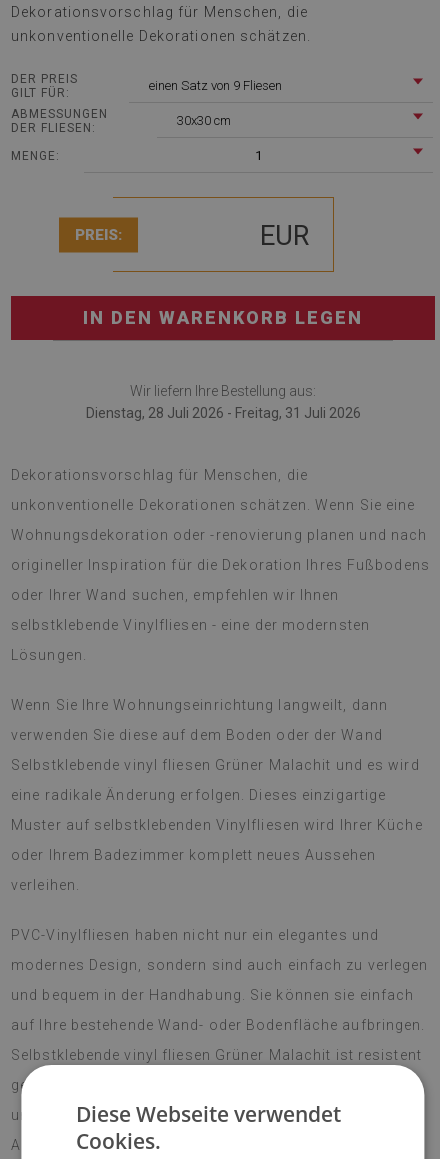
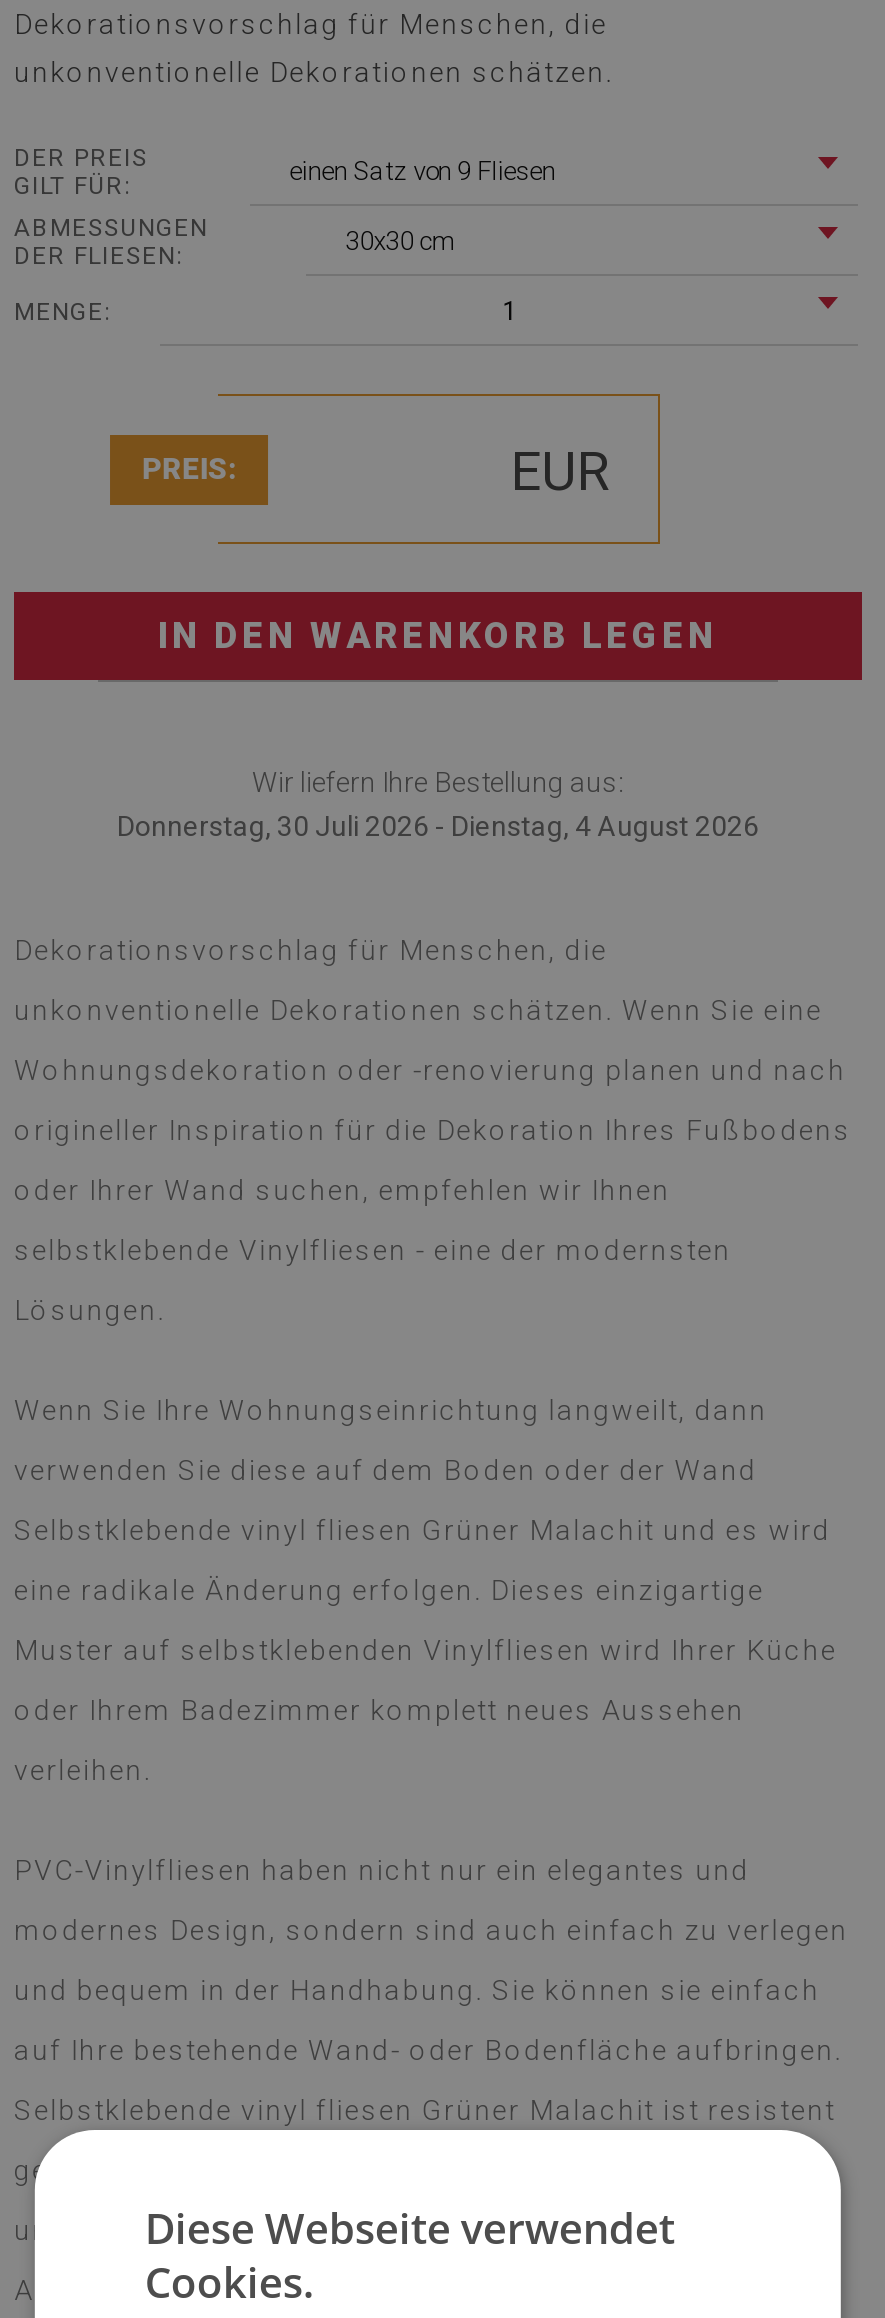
[85,405,360,421] Dienstag, 28 Juli 2026 - Freitag, 31 Juli 2026 -> [117,810,759,842] Donnerstag, 30 Juli 2026 - Dienstag, 4 August 2026

